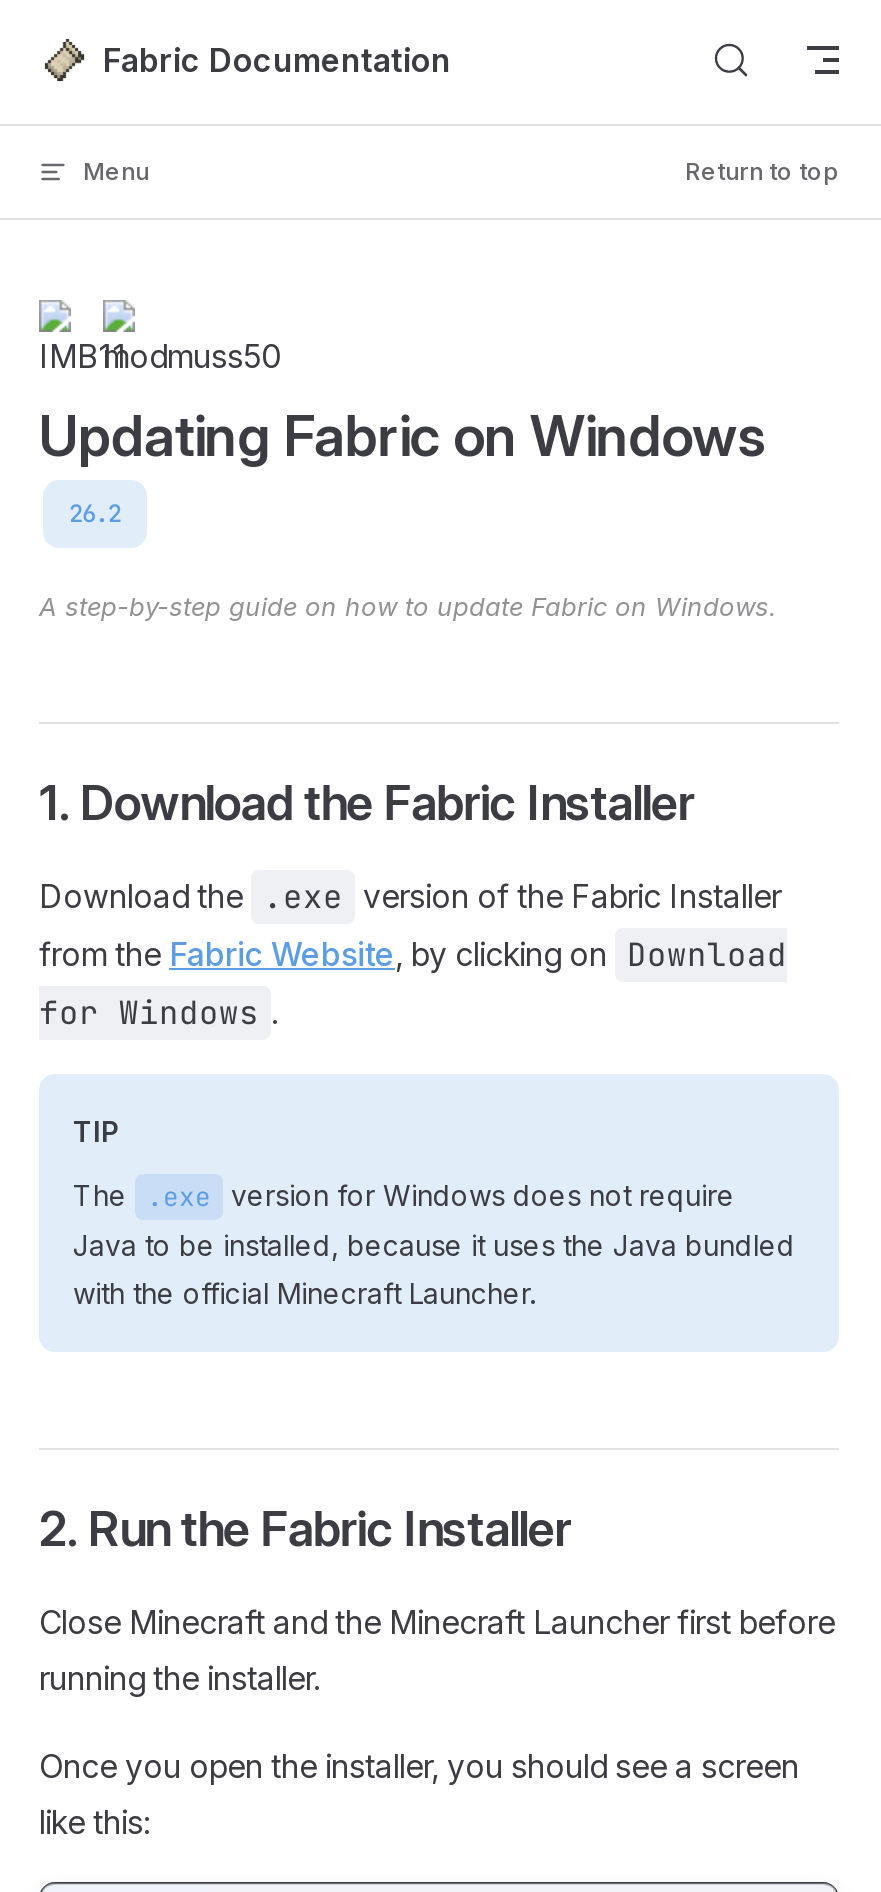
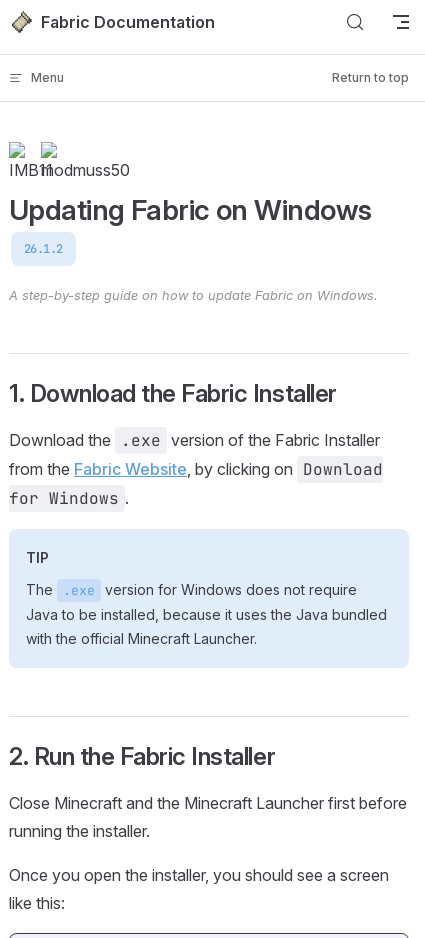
[69,498,121,530] 26.2 -> [24,241,63,257] 26.1.2

